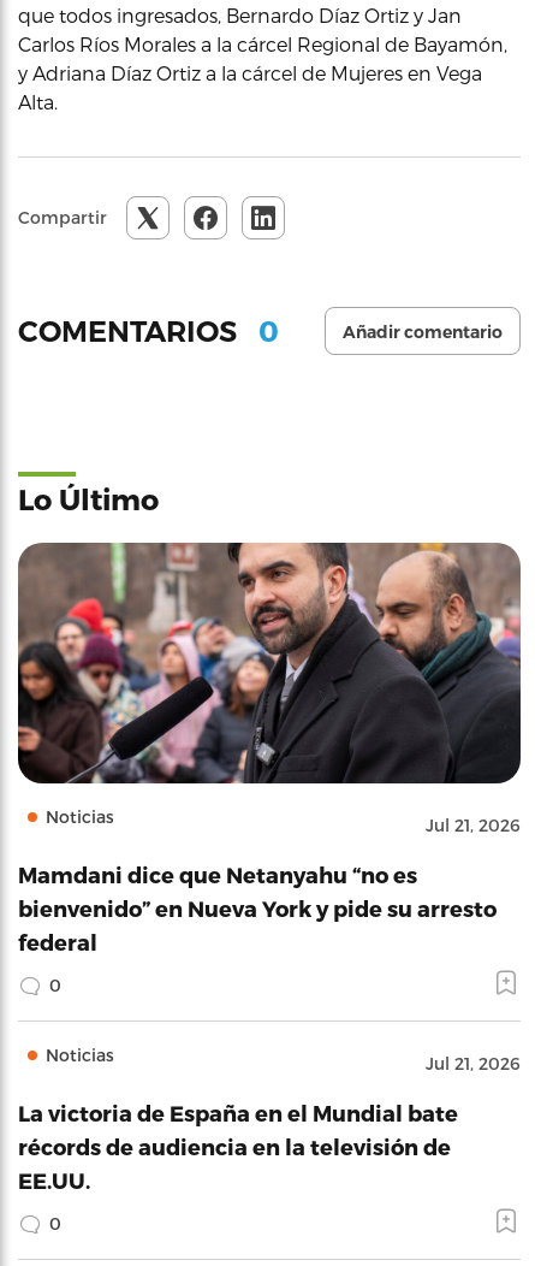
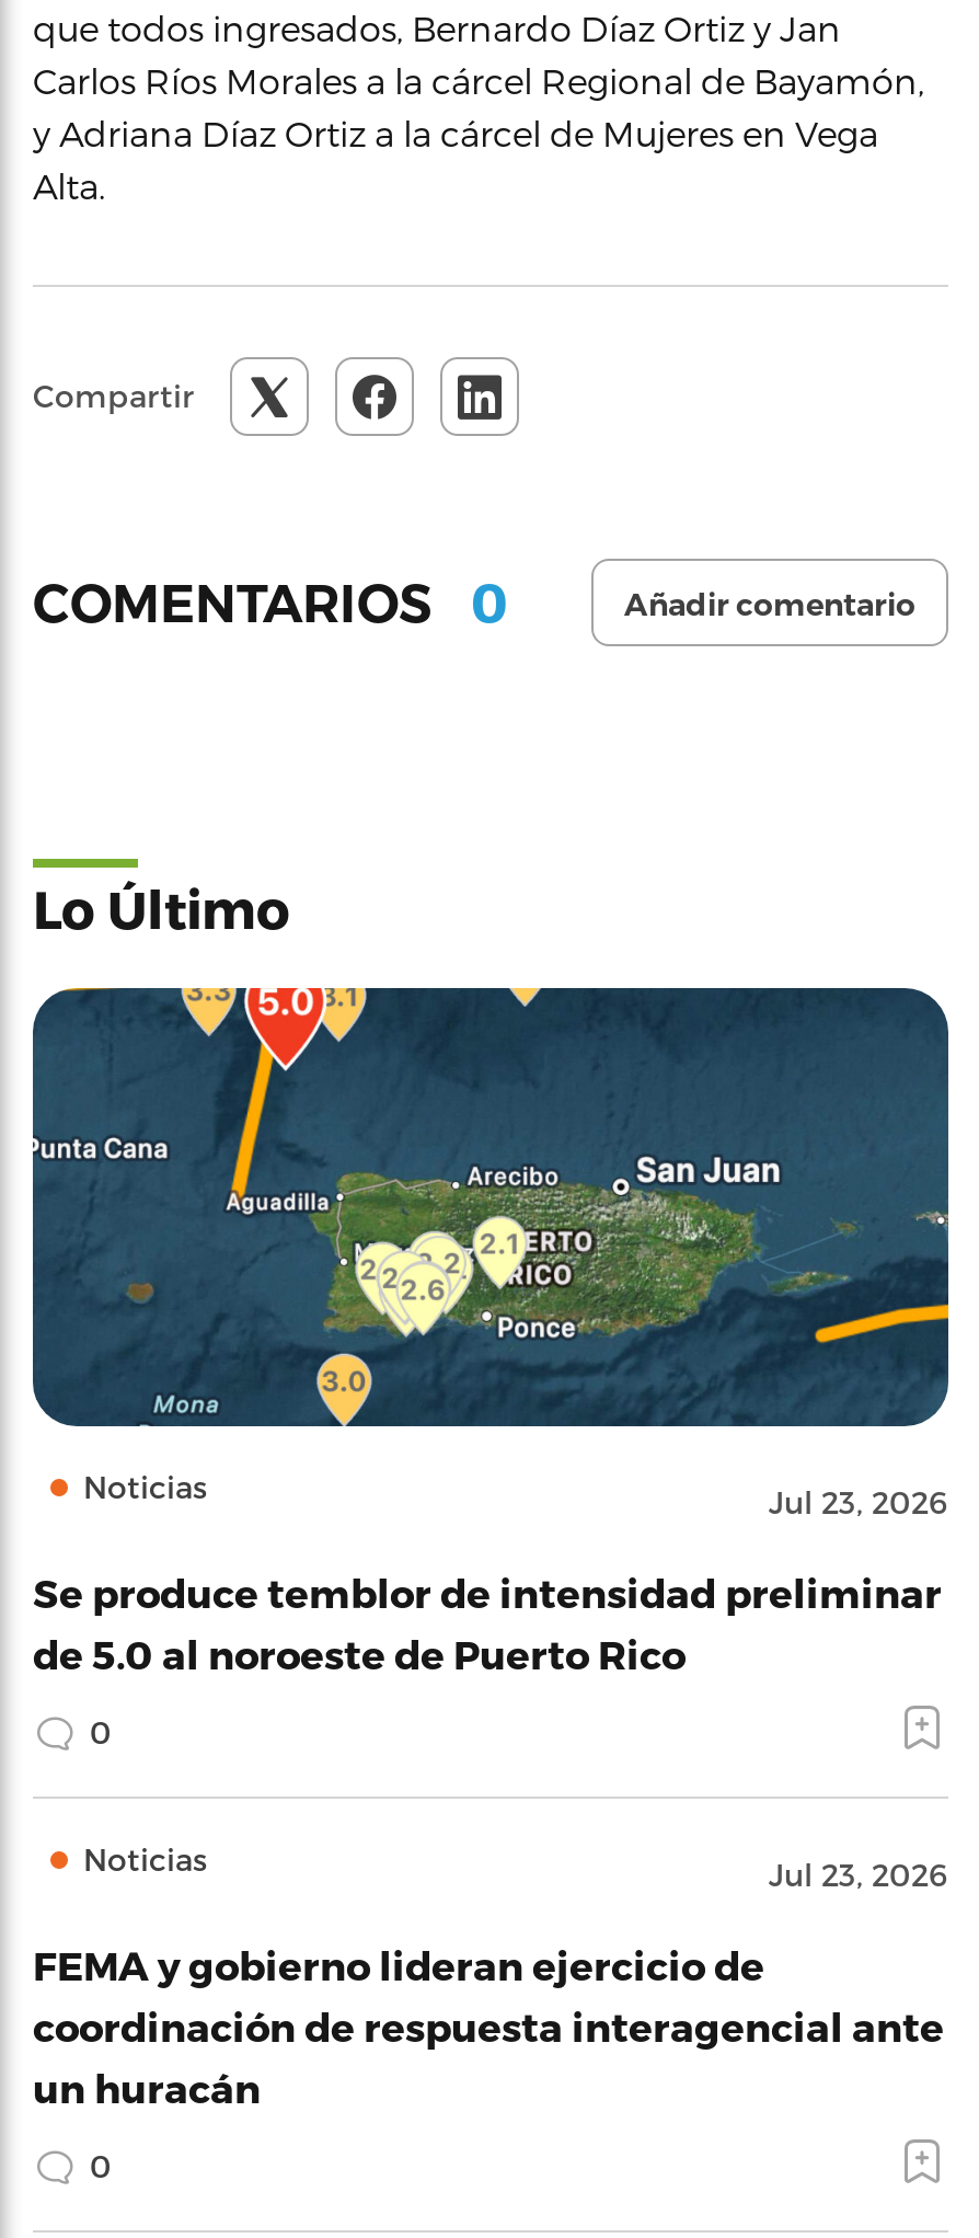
[17,542,522,835] [image] | Jul 21, 2026 -> [31,986,951,1520] [image] | Jul 23, 2026
[18,862,497,954] Mamdani dice que Netanyahu “no es | bienvenido” en Nueva York y pide su arresto | federal -> [33,1569,942,1676] Se produce temblor de intensidad preliminar | de 5.0 al noroeste de Puerto Rico
[426,1053,521,1073] Jul 21, 2026 -> [769,1856,948,1893] Jul 23, 2026
[18,1100,458,1193] La victoria de España en el Mundial bate | récords de audiencia en la televisión de | EE.UU. -> [33,1941,944,2110] FEMA y gobierno lideran ejercicio de | coordinación de respuesta interagencial ante | un huracán

